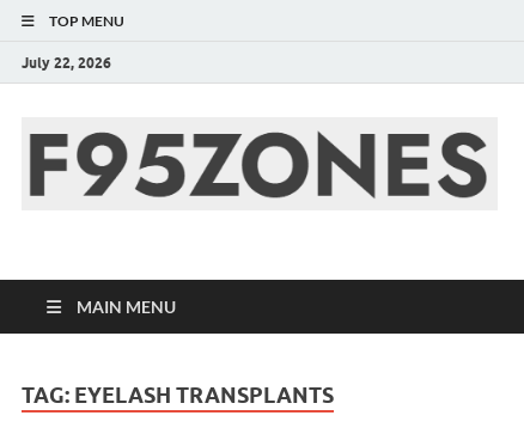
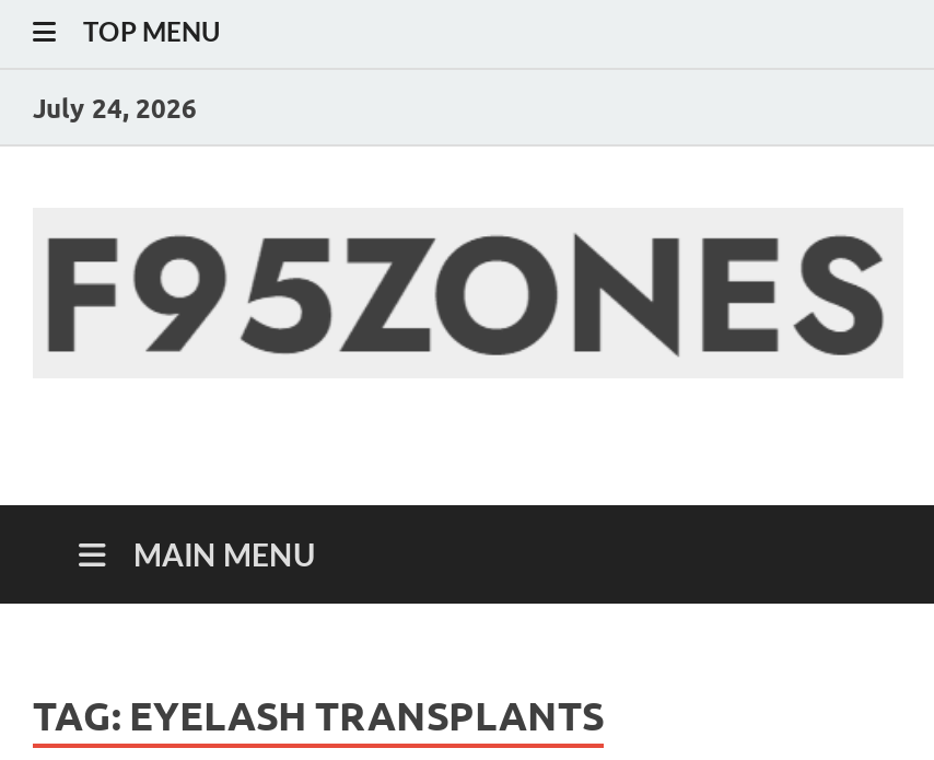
[22,53,111,71] July 22, 2026 -> [33,91,197,124] July 24, 2026

